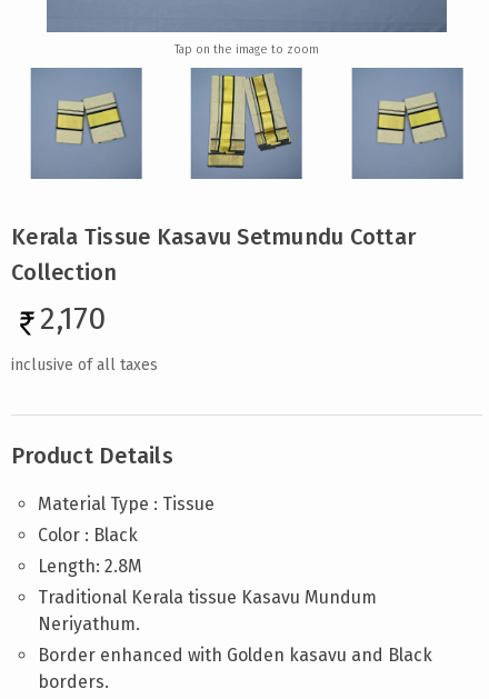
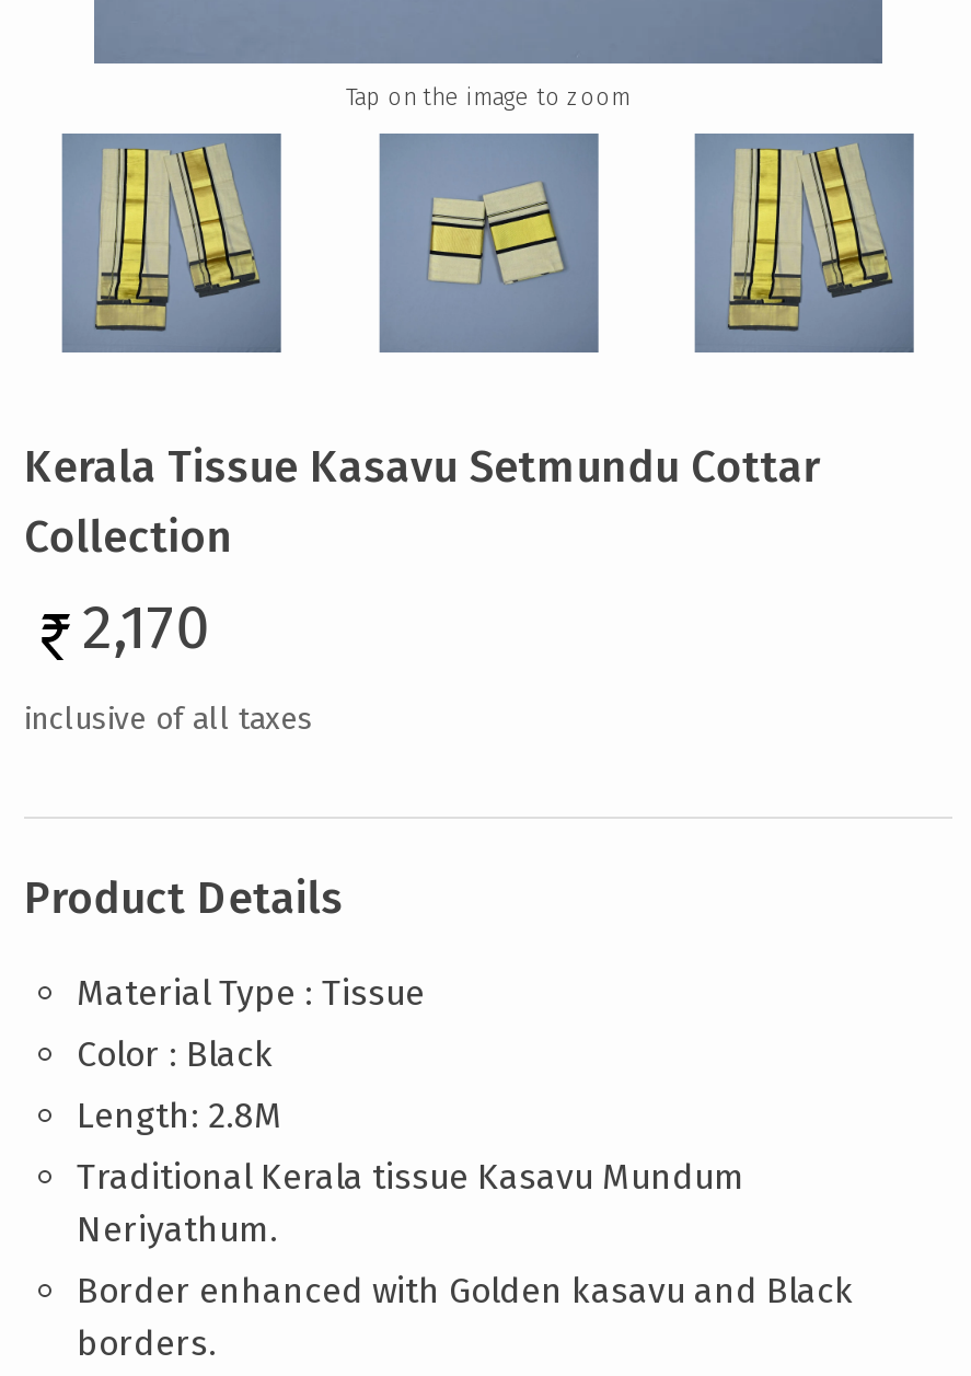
[48,74,130,168] [image] -> [92,142,261,333] [image]
[207,72,292,169] [image] -> [412,147,576,331] [image]
[369,74,451,168] [image] -> [725,142,893,333] [image]

